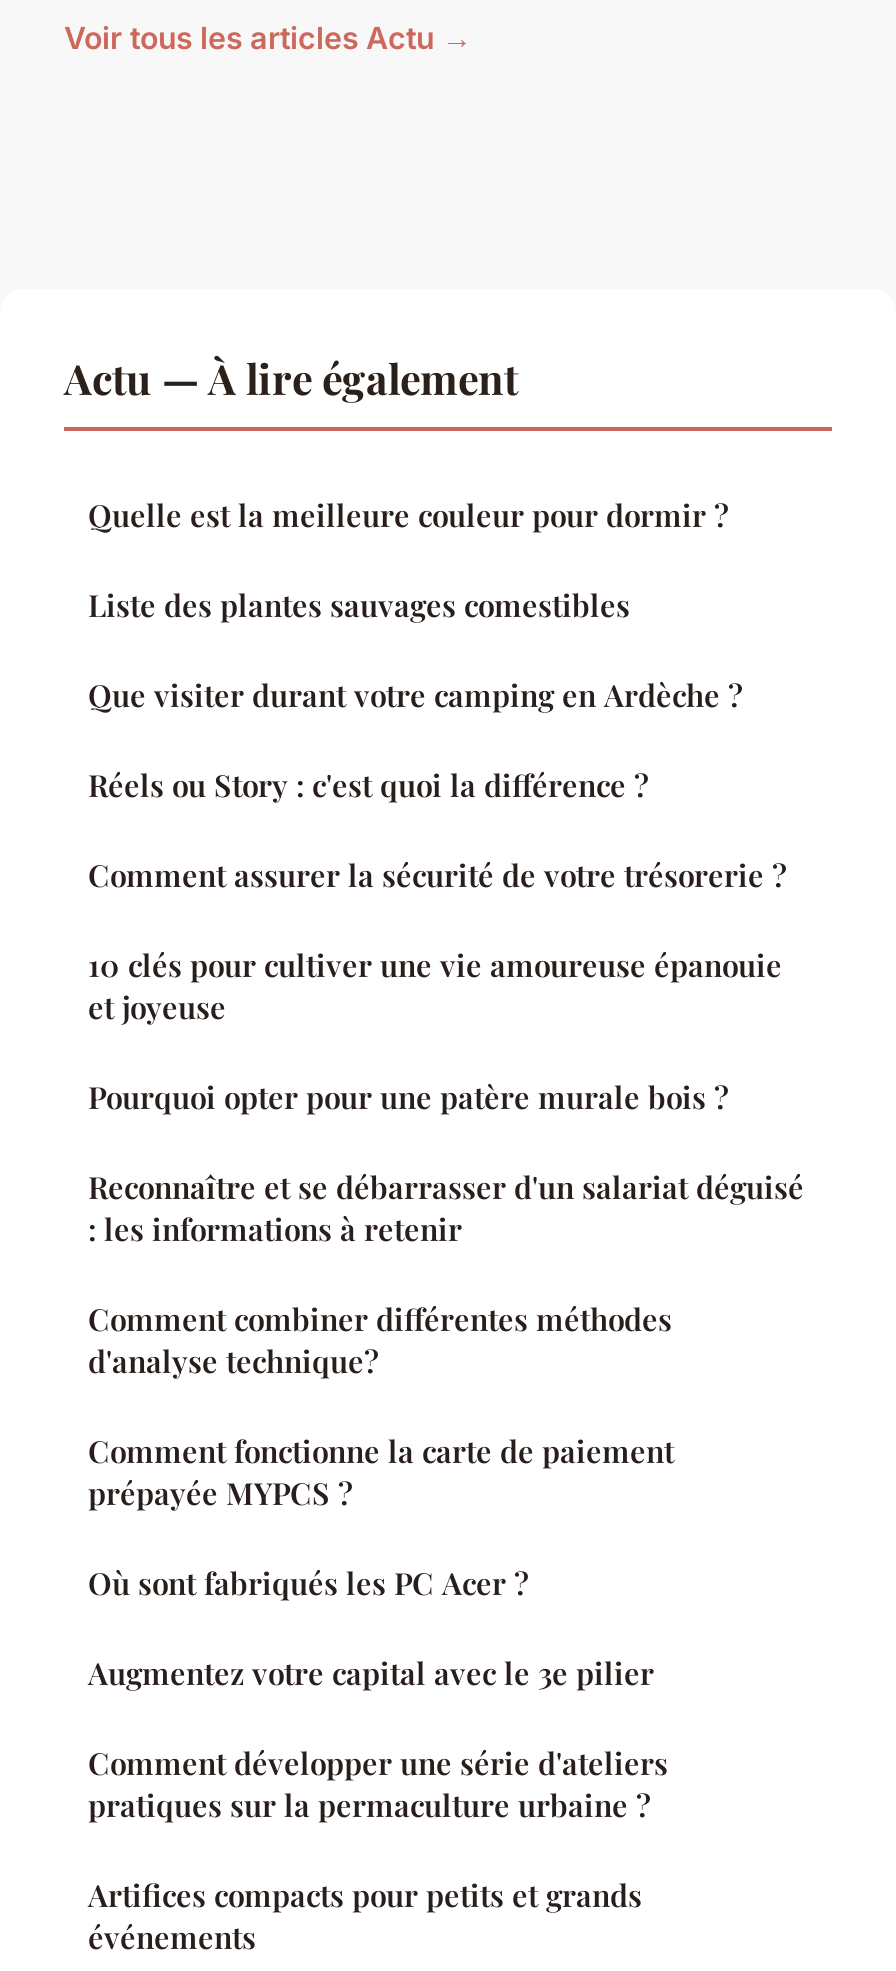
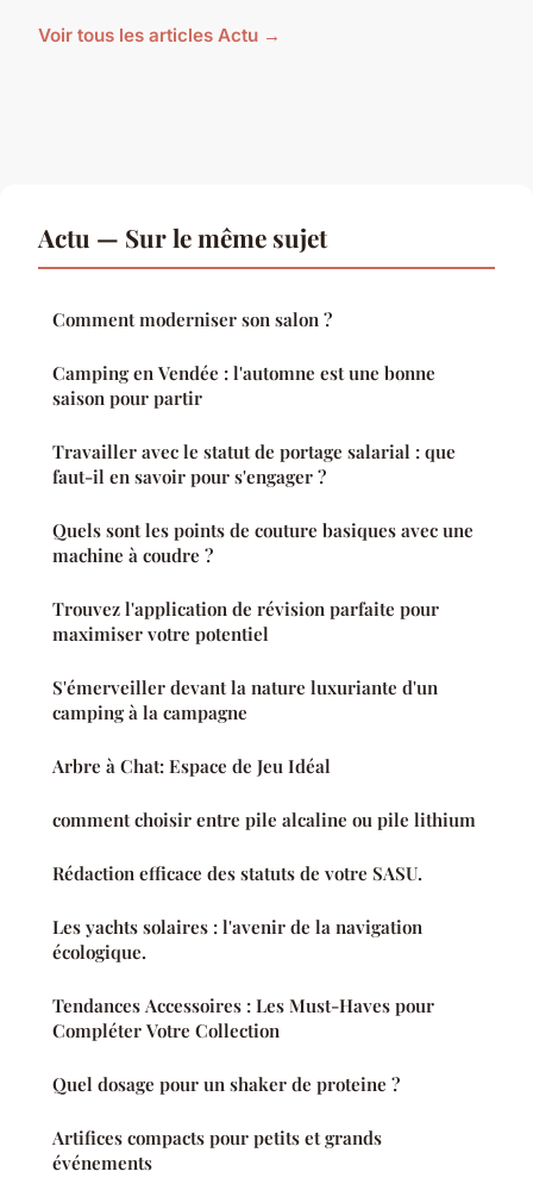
[64,349,804,1825] Actu — À lire également | Quelle est la meilleure couleur pour dormir ? | Liste des plantes sauvages comestibles | Que visiter durant votre camping en Ardèche ? | Réels ou Story : c'est quoi la différence ? | Comment assurer la sécurité de votre trésorerie ? | 10 clés pour cultiver une vie amoureuse épanouie | et joyeuse | Pourquoi opter pour une patère murale bois ? | Reconnaître et se débarrasser d'un salariat déguisé | : les informations à retenir | Comment combiner différentes méthodes | d'analyse technique? | Comment fonctionne la carte de paiement | prépayée MYPCS ? | Où sont fabriqués les PC Acer ? | Augmentez votre capital avec le 3e pilier | Comment développer une série d'ateliers | pratiques sur la permaculture urbaine ? -> [38,220,476,1096] Actu — Sur le même sujet | Comment moderniser son salon ? | Camping en Vendée : l'automne est une bonne | saison pour partir | Travailler avec le statut de portage salarial : que | faut-il en savoir pour s'engager ? | Quels sont les points de couture basiques avec une | machine à coudre ? | Trouvez l'application de révision parfaite pour | maximiser votre potentiel | S'émerveiller devant la nature luxuriante d'un | camping à la campagne | Arbre à Chat: Espace de Jeu Idéal | comment choisir entre pile alcaline ou pile lithium | Rédaction efficace des statuts de votre SASU. | Les yachts solaires : l'avenir de la navigation | écologique. | Tendances Accessoires : Les Must-Haves pour | Compléter Votre Collection | Quel dosage pour un shaker de proteine ?

